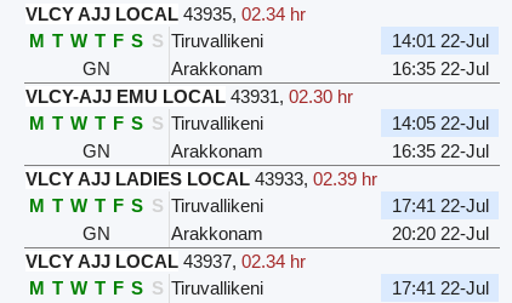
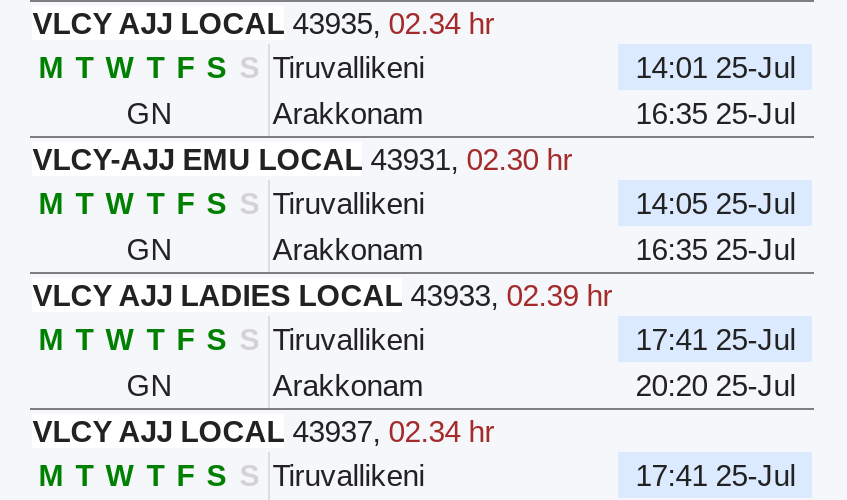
[392,31,489,51] 14:01 22-Jul -> [635,50,795,84] 14:01 25-Jul
[392,58,489,79] 16:35 22-Jul -> [635,96,795,130] 16:35 25-Jul
[392,113,489,134] 14:05 22-Jul -> [635,186,795,220] 14:05 25-Jul
[392,141,489,161] 16:35 22-Jul -> [635,232,795,266] 16:35 25-Jul
[392,195,489,216] 17:41 22-Jul -> [635,322,795,356] 17:41 25-Jul
[392,223,489,244] 20:20 22-Jul -> [635,368,795,402] 20:20 25-Jul
[392,278,489,298] 17:41 22-Jul -> [635,458,795,492] 17:41 25-Jul

